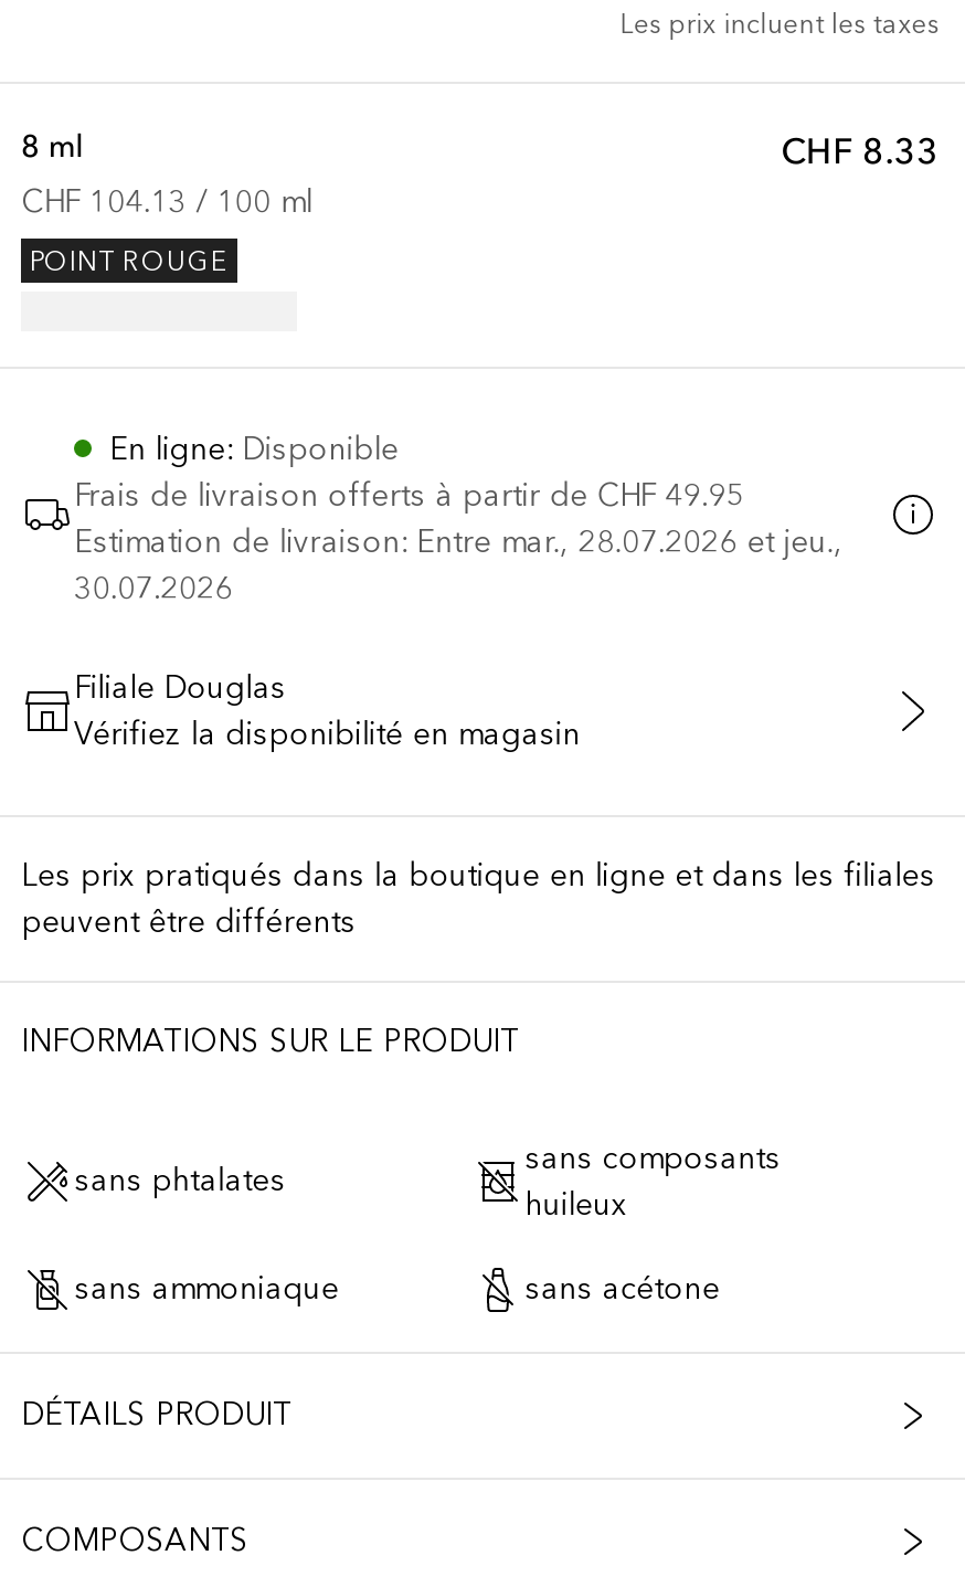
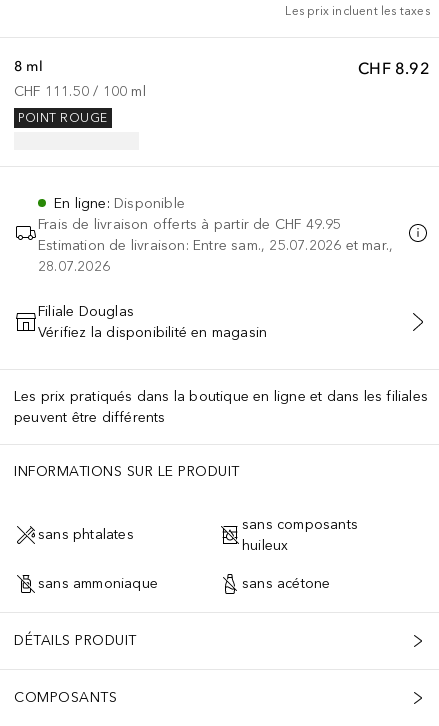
[781,128,939,172] CHF 8.33 -> [358,58,430,78] CHF 8.92
[21,183,312,221] CHF 104.13 / 100 ml -> [14,83,146,100] CHF 111.50 / 100 ml
[74,523,843,561] Estimation de livraison: Entre mar., 28.07.2026 et jeu., -> [38,237,393,254] Estimation de livraison: Entre sam., 25.07.2026 et mar.,
[74,570,233,607] 30.07.2026 -> [38,258,110,275] 28.07.2026

